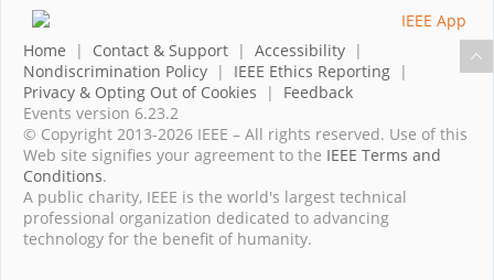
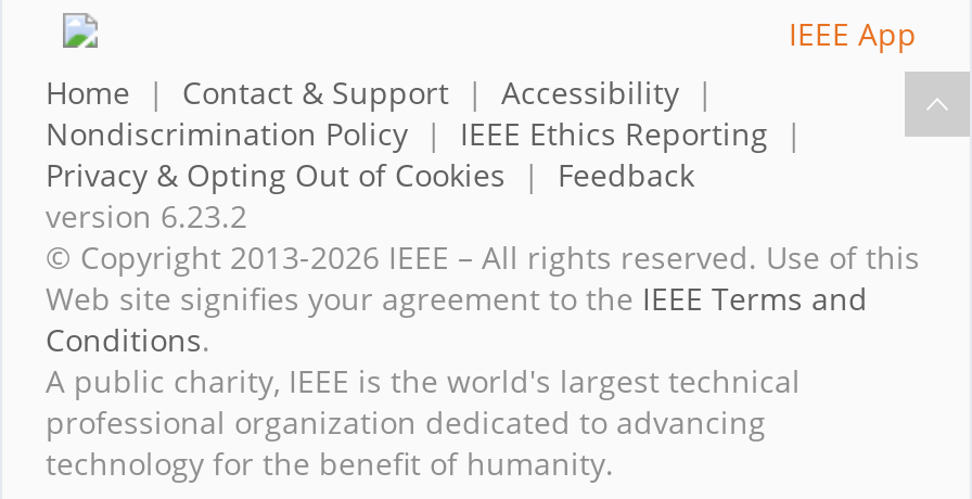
[23,103,179,123] Events version 6.23.2 -> [46,195,247,236] version 6.23.2

